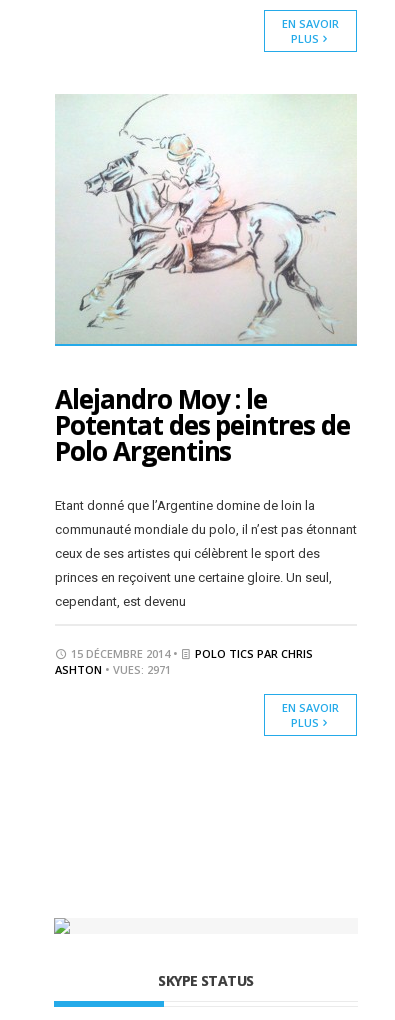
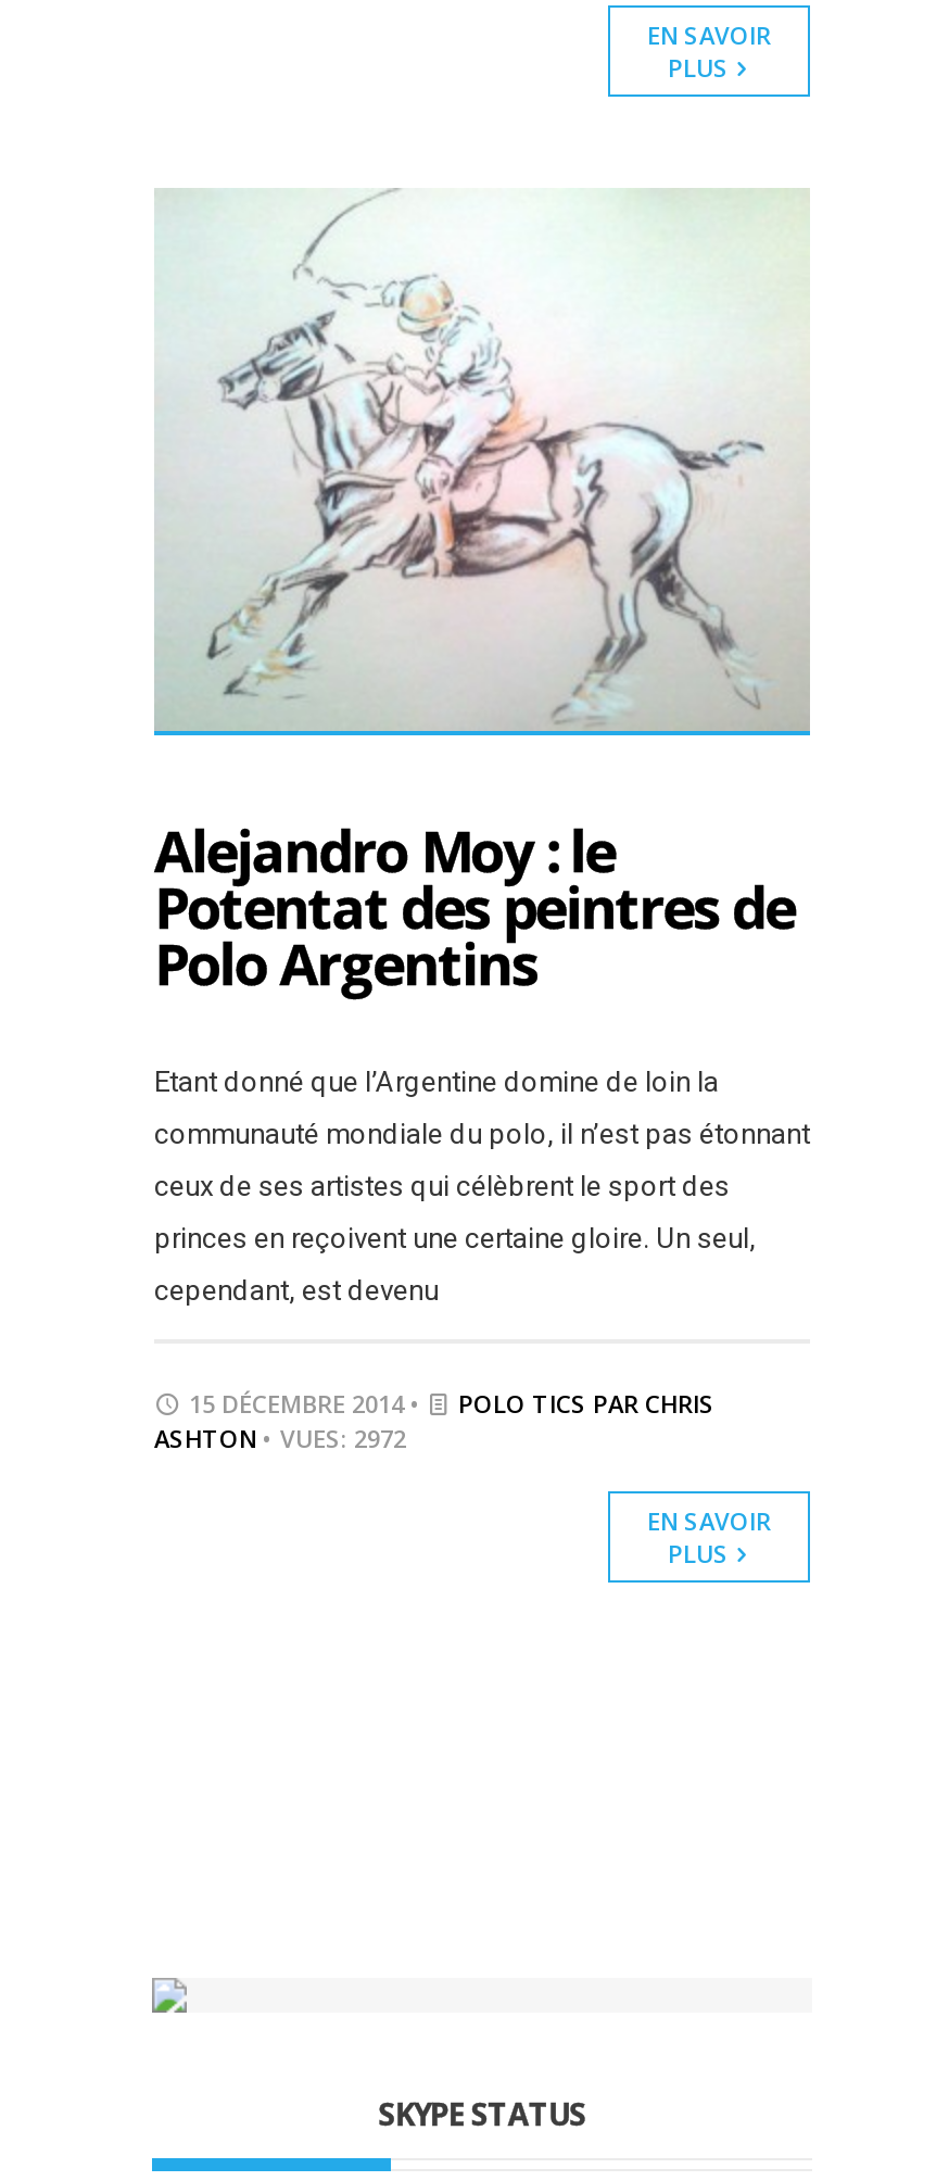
[55,662,171,677] ASHTON • VUES: 2971 -> [154,1421,406,1453] ASHTON • VUES: 2972

